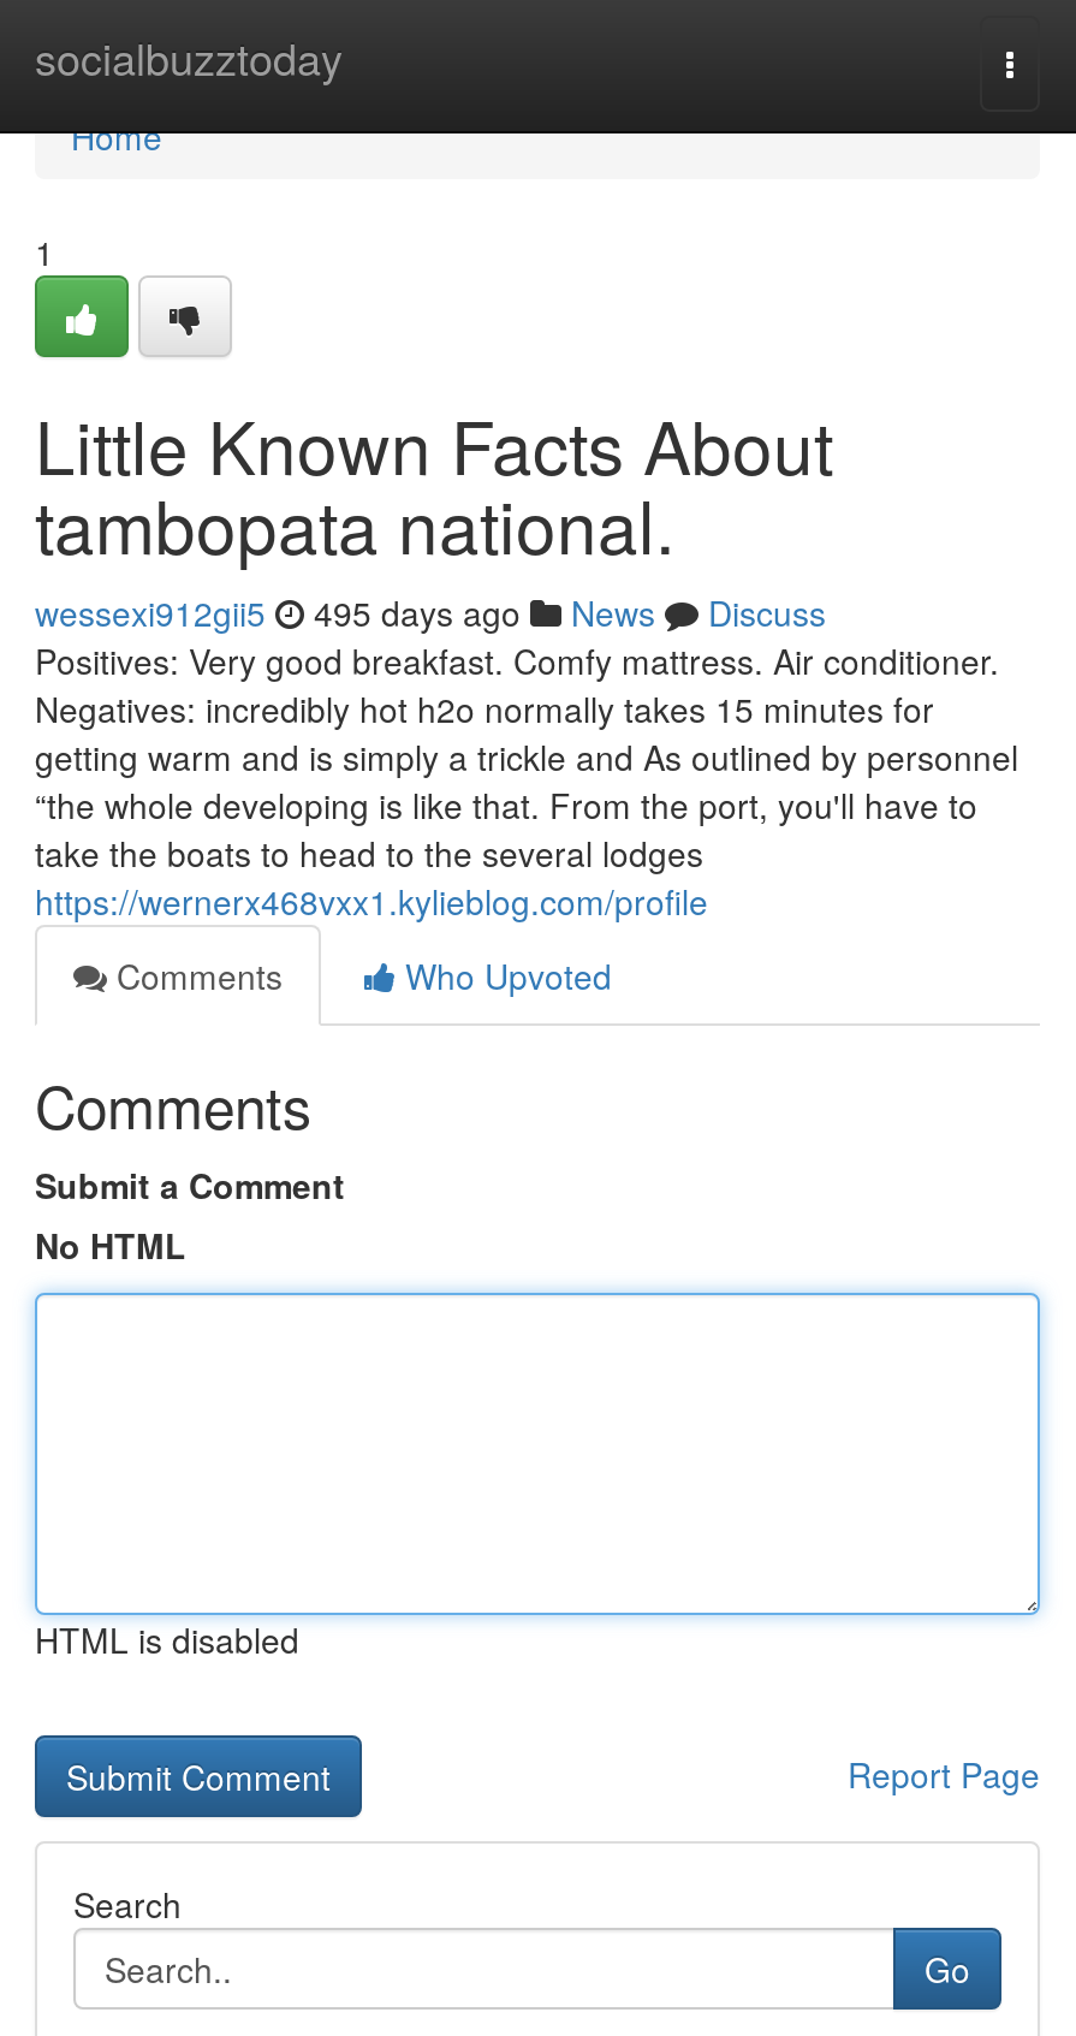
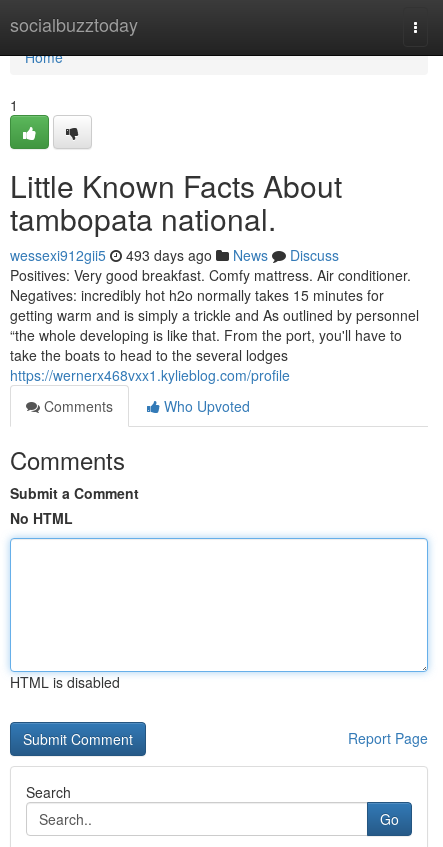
[35,588,826,636] wessexi912gii5 495 days ago News Discuss -> [10,245,339,265] wessexi912gii5 493 days ago News Discuss

